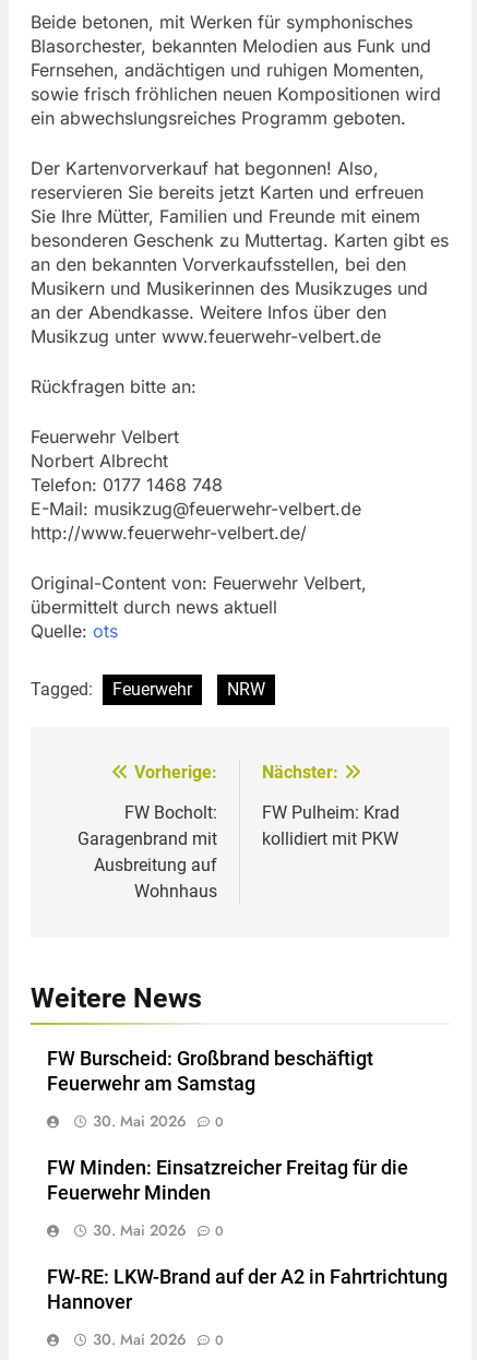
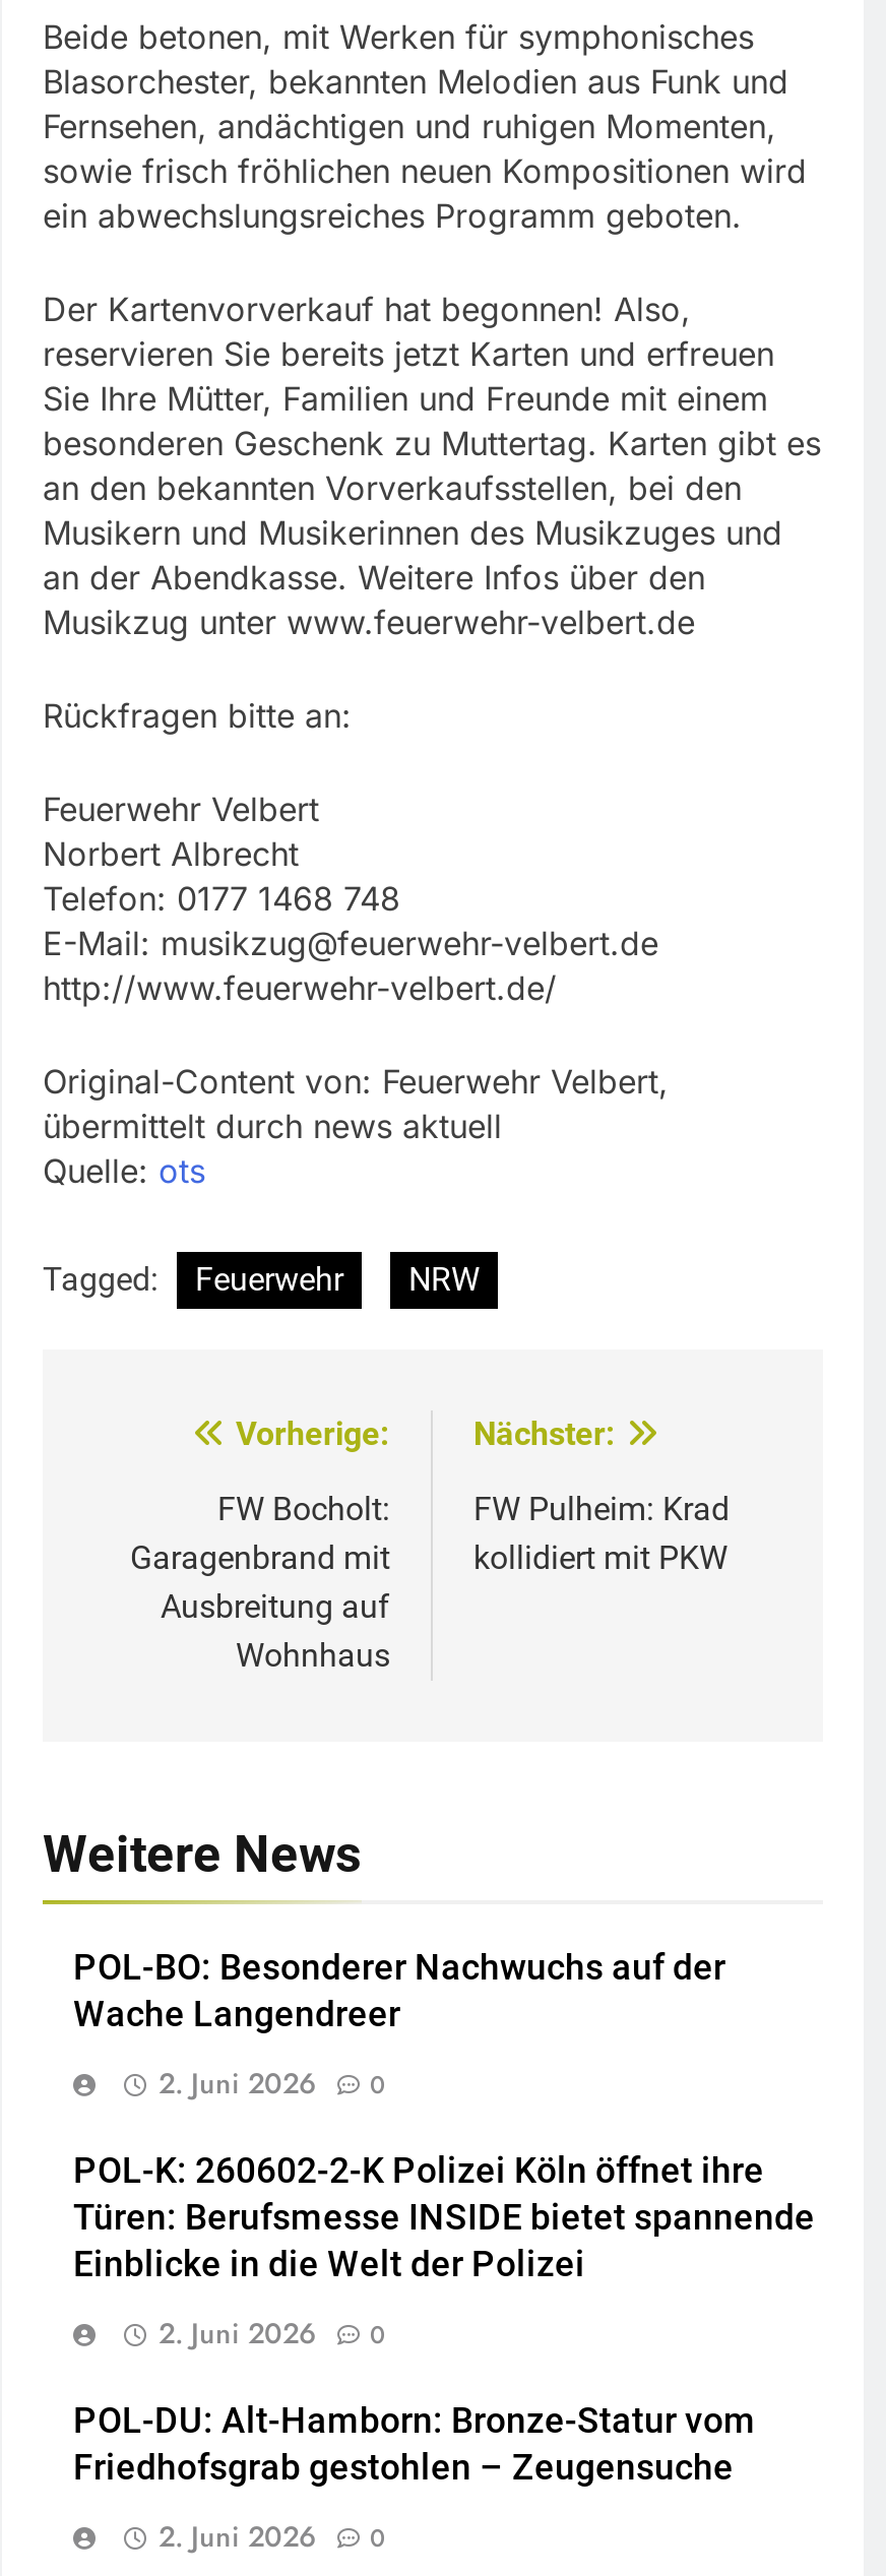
[47,1048,373,1095] FW Burscheid: Großbrand beschäftigt | Feuerwehr am Samstag -> [73,1947,725,2034] POL-BO: Besonderer Nachwuchs auf der | Wache Langendreer
[93,1110,224,1132] 30. Mai 2026 0 -> [159,2063,386,2103] 2. Juni 2026 0
[47,1157,408,1204] FW Minden: Einsatzreicher Freitag für die | Feuerwehr Minden -> [73,2150,815,2284] POL-K: 260602-2-K Polizei Köln öffnet ihre | Türen: Berufsmesse INSIDE bietet spannende | Einblicke in die Welt der Polizei
[93,1219,224,1241] 30. Mai 2026 0 -> [159,2313,386,2353] 2. Juni 2026 0
[47,1266,448,1313] FW-RE: LKW-Brand auf der A2 in Fahrtrichtung | Hannover -> [73,2400,756,2487] POL-DU: Alt-Hamborn: Bronze-Statur vom | Friedhofsgrab gestohlen – Zeugensuche
[93,1328,224,1350] 30. Mai 2026 0 -> [159,2516,386,2556] 2. Juni 2026 0

